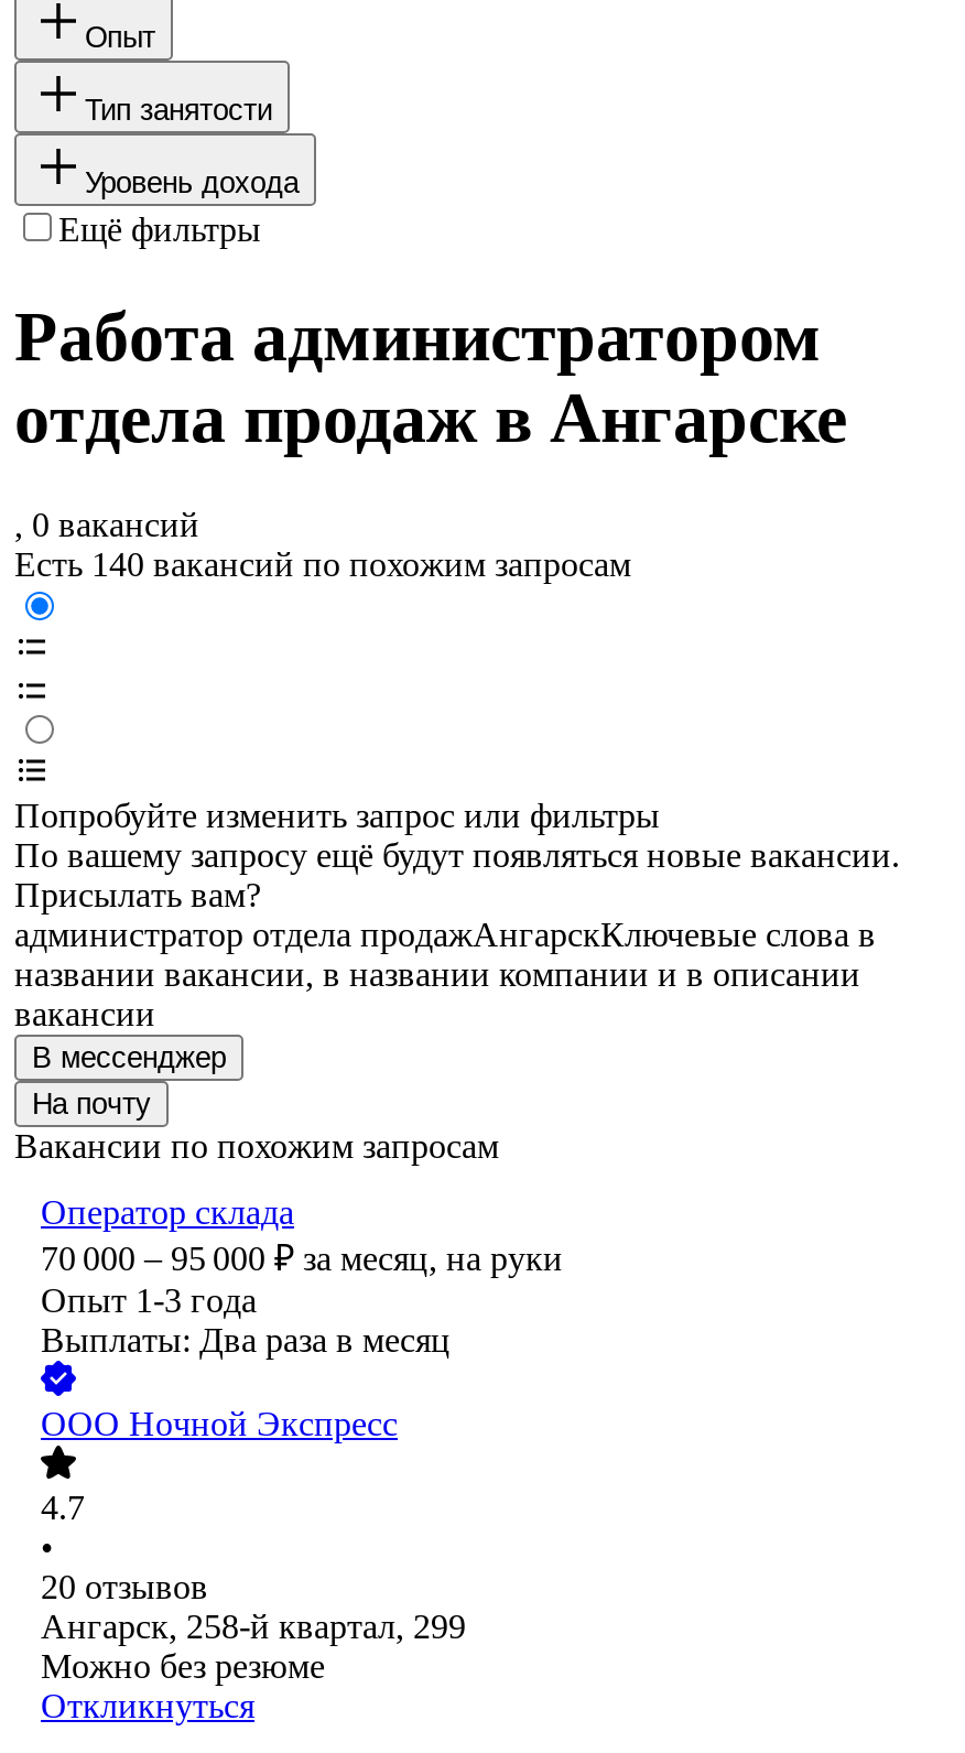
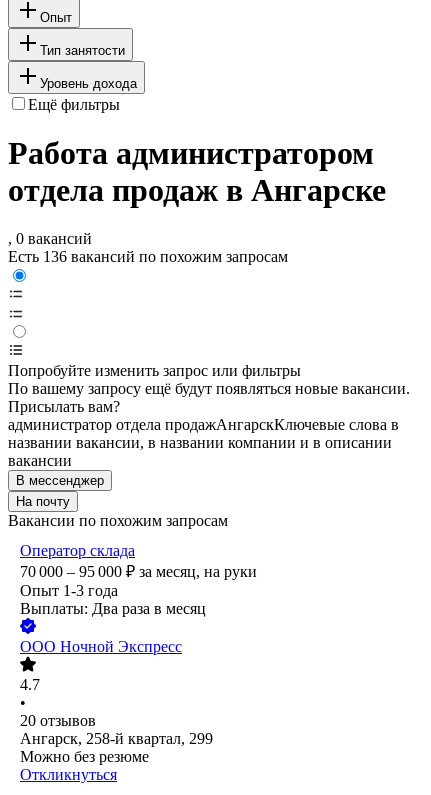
[14,547,631,584] Есть 140 вакансий по похожим запросам -> [8,248,288,265] Есть 136 вакансий по похожим запросам

